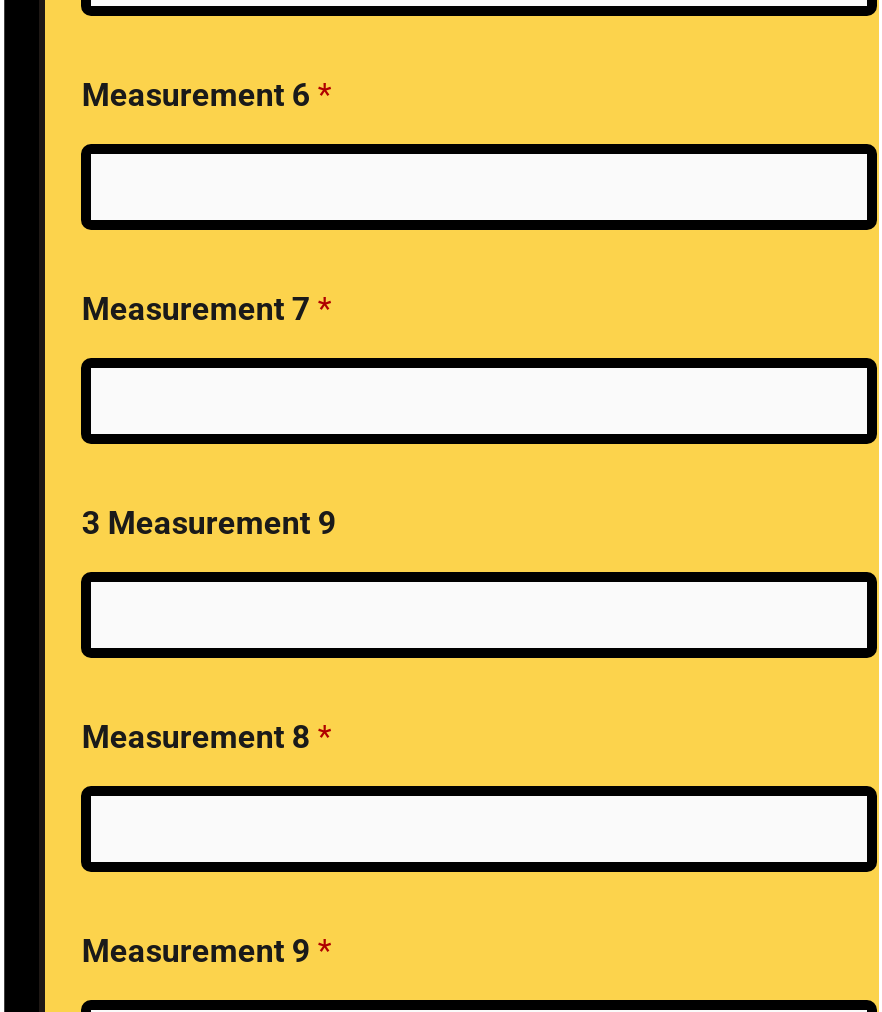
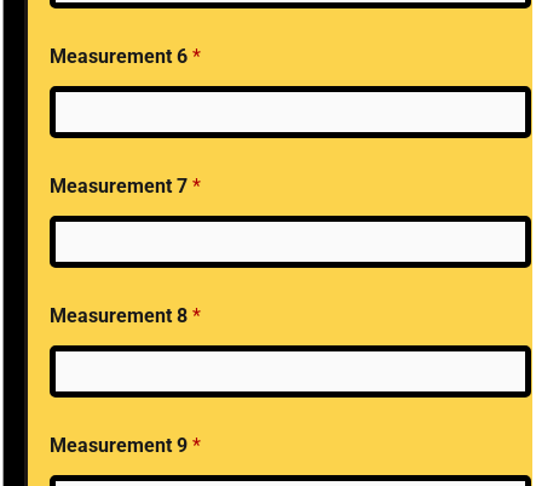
[82,503,336,541] 3 Measurement 9 -> none

